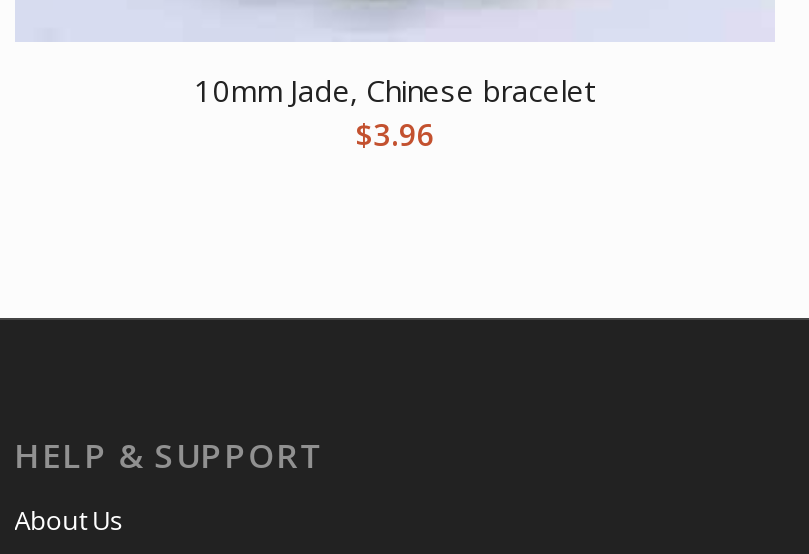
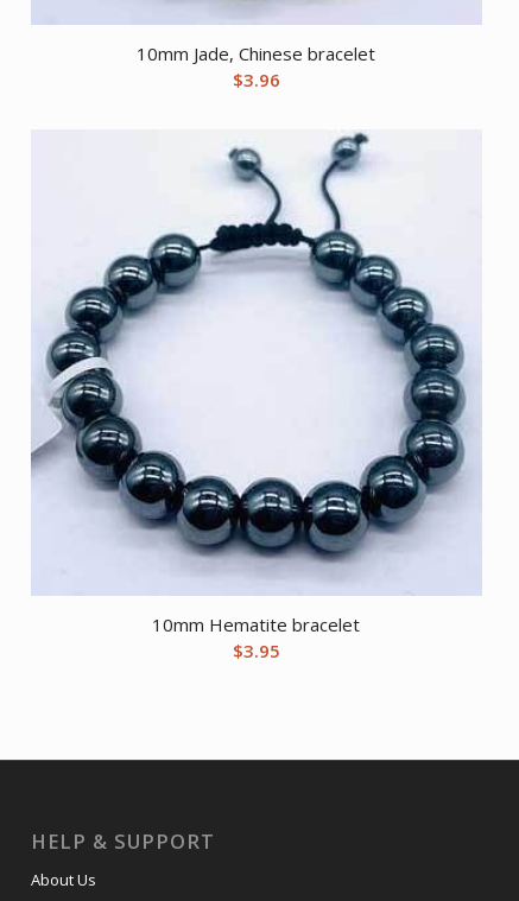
none -> [31,133,467,662] [image] | 10mm Hematite bracelet | $3.95

